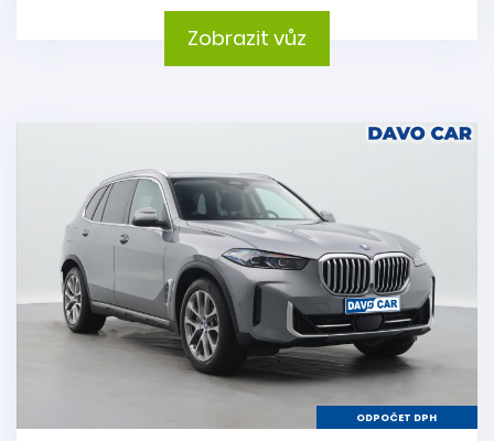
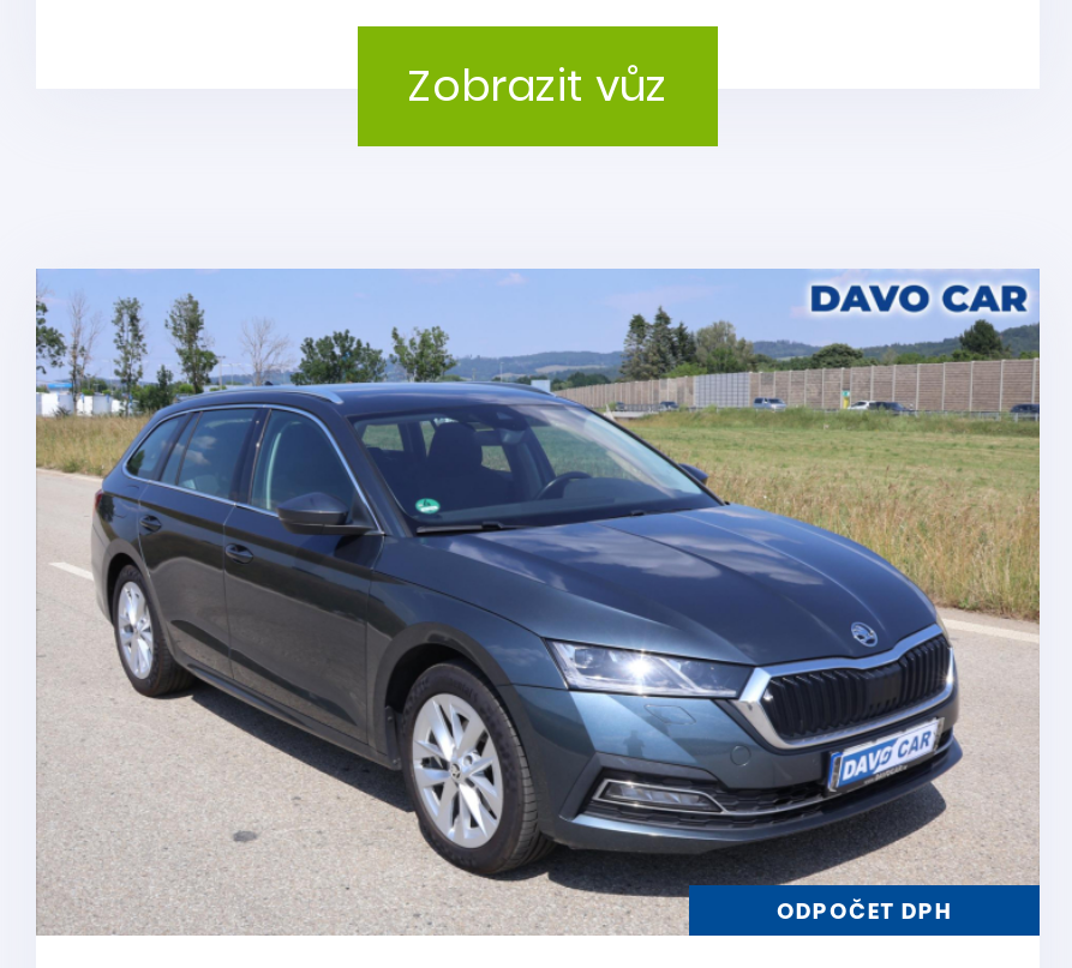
[17,123,477,430] [image] -> [34,267,1042,939] [image]

